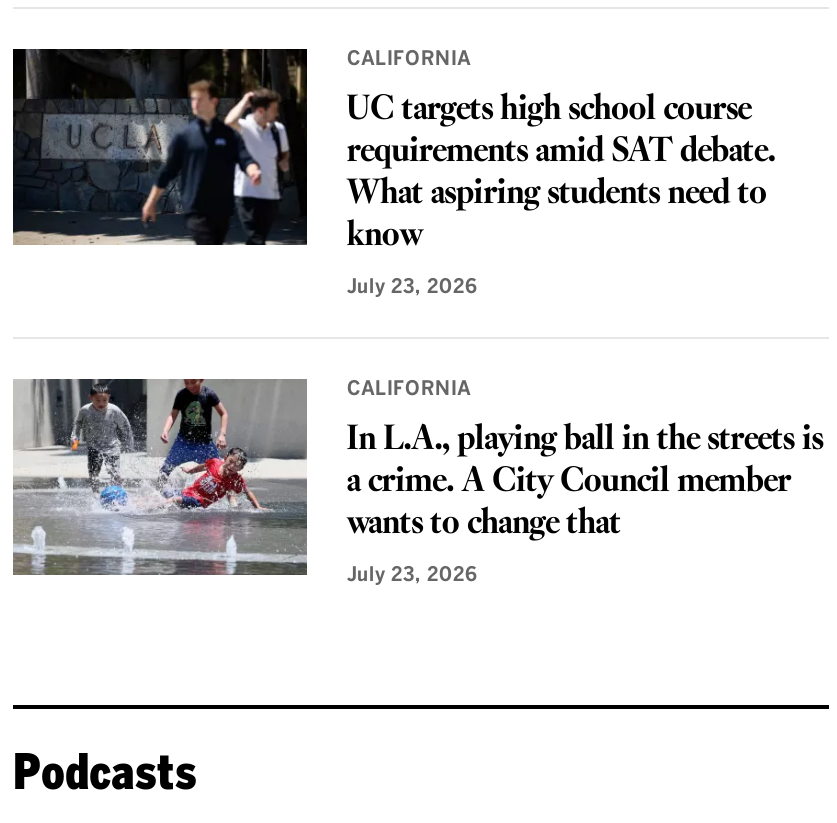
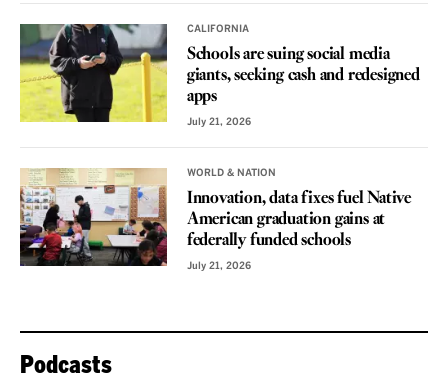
[11,47,775,298] [image] | UC targets high school course | requirements amid SAT debate. | What aspiring students need to | know | July 23, 2026 -> [19,23,420,127] [image] | Schools are suing social media | giants, seeking cash and redesigned | apps | July 21, 2026
[13,377,823,586] [image] | CALIFORNIA | In L.A., playing ball in the streets is | a crime. A City Council member | wants to change that | July 23, 2026 -> [20,168,411,271] [image] | WORLD & NATION | Innovation, data fixes fuel Native | American graduation gains at | federally funded schools | July 21, 2026

